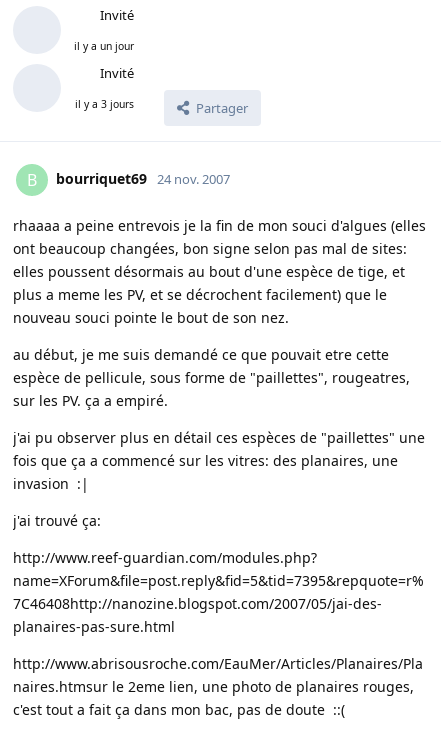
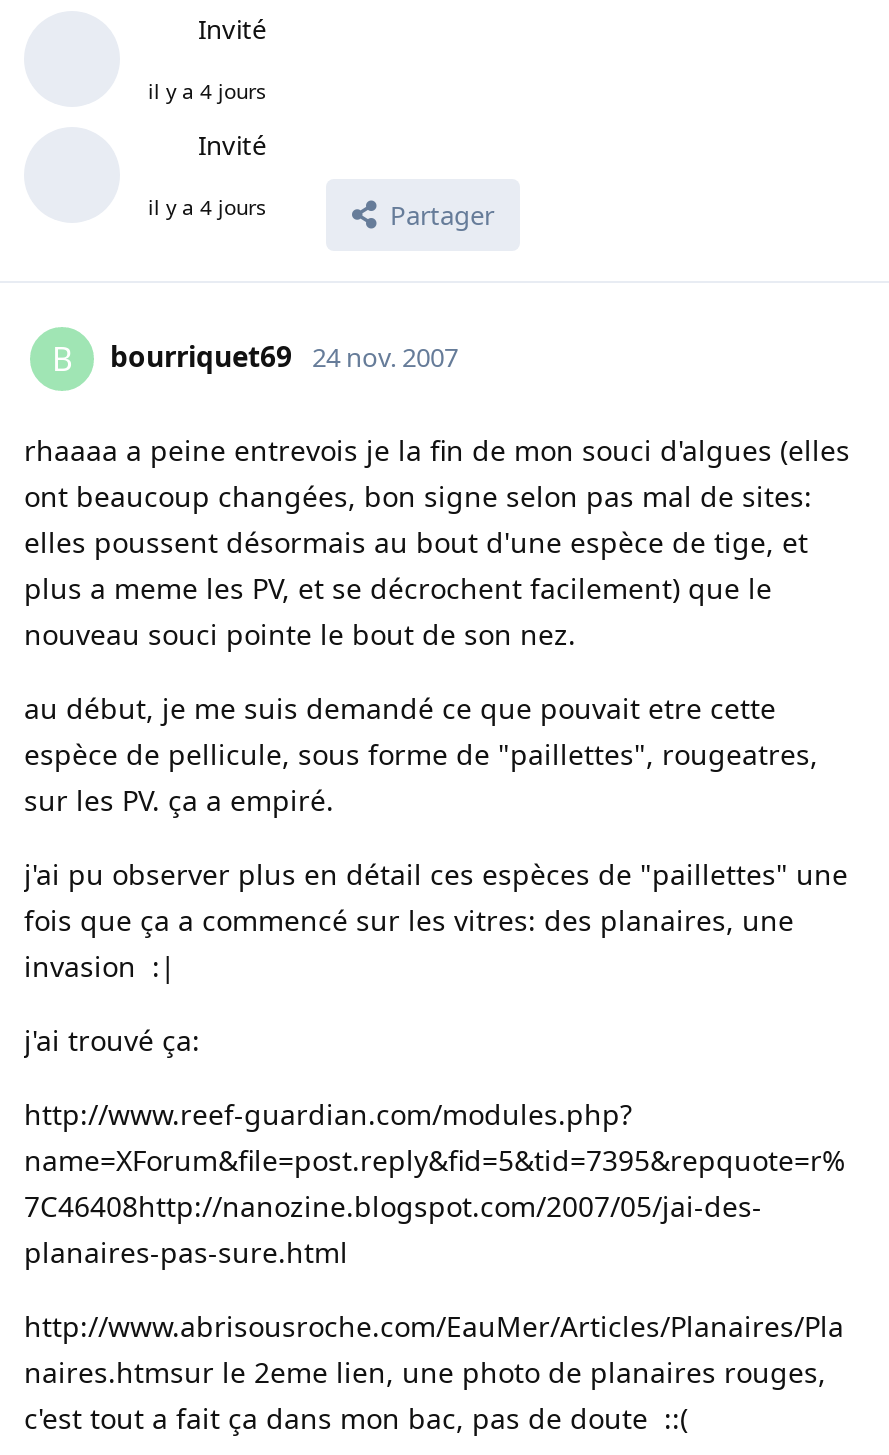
[74,39,134,53] il y a un jour -> [148,77,266,105] il y a 4 jours
[75,97,134,111] il y a 3 jours -> [148,193,266,221] il y a 4 jours

